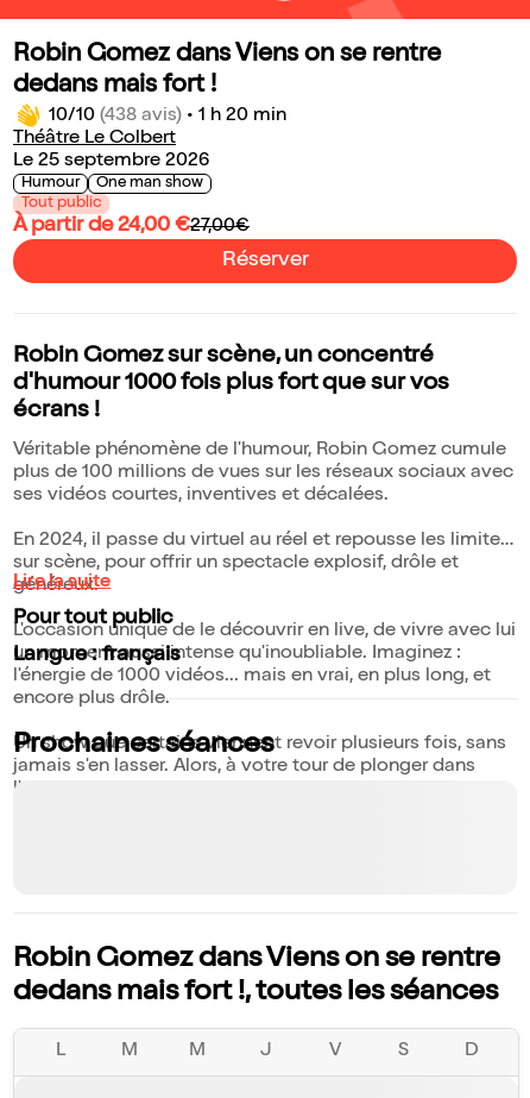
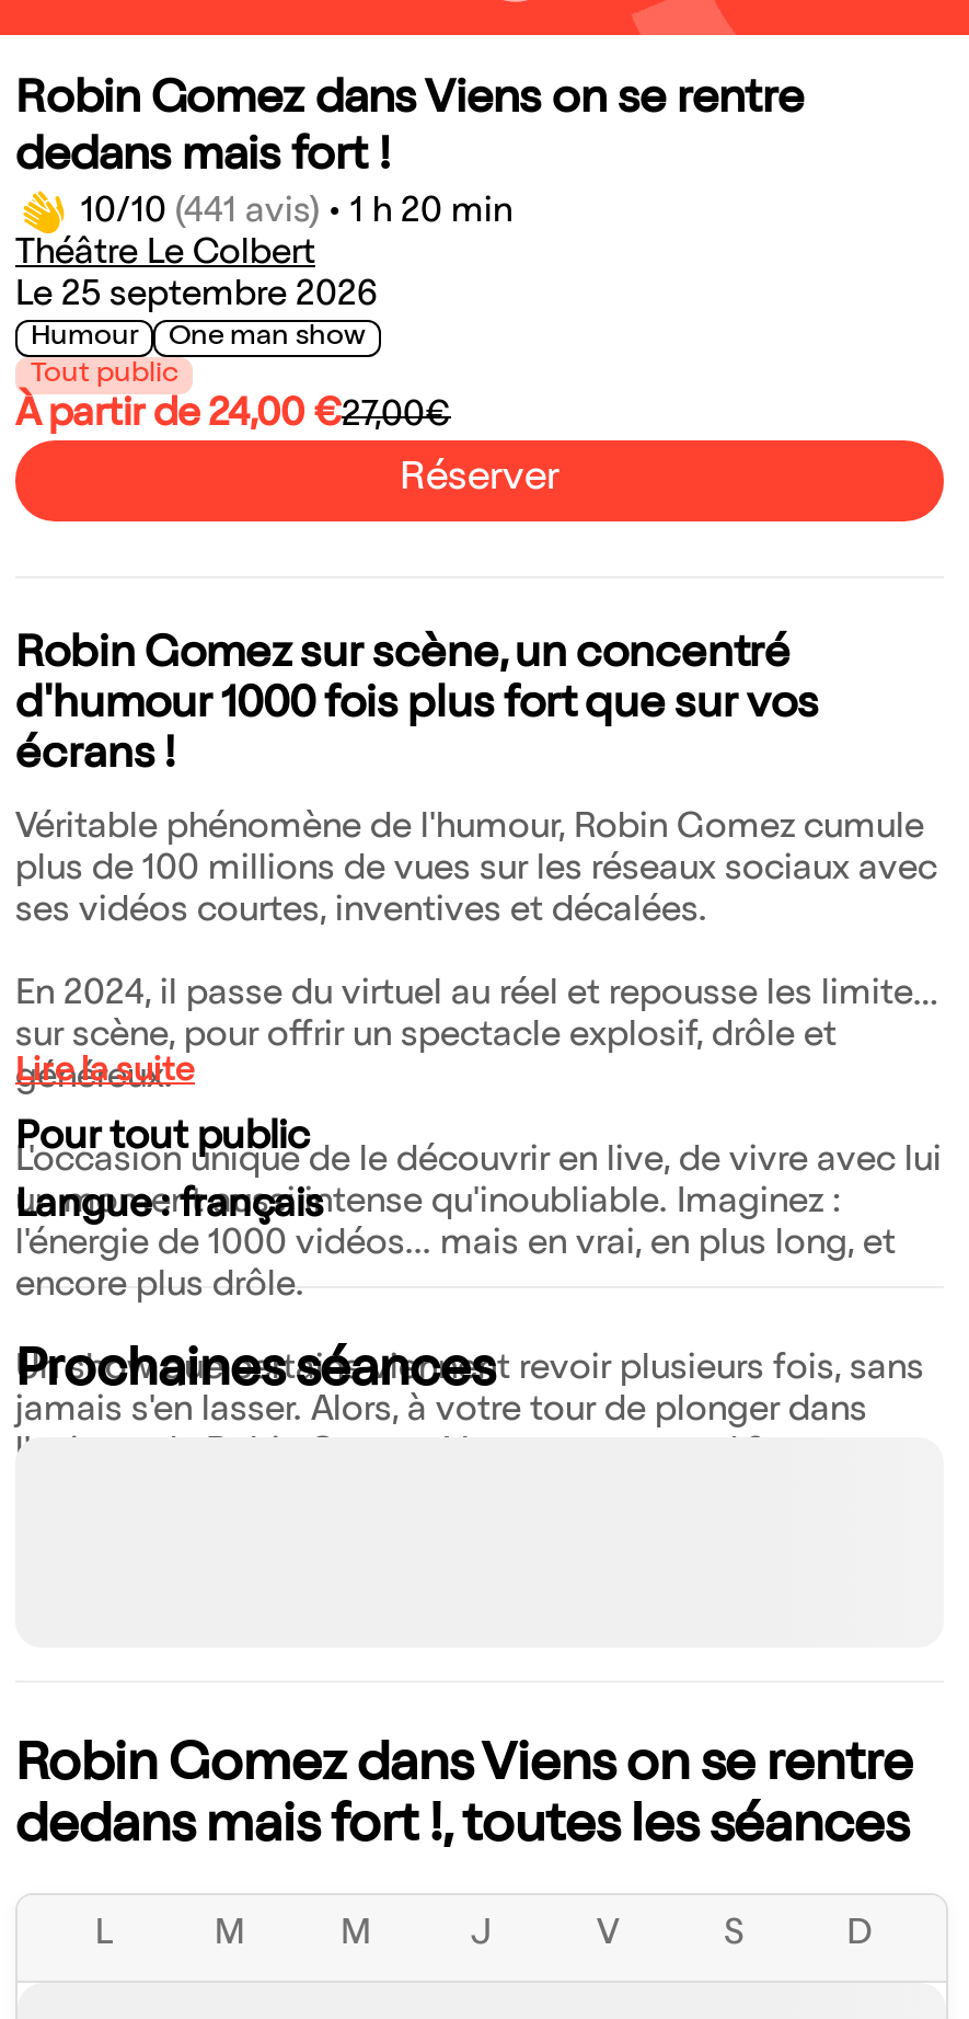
[49,107,286,126] 10/10 (438 avis) • 1 h 20 min -> [81,198,512,233] 10/10 (441 avis) • 1 h 20 min

